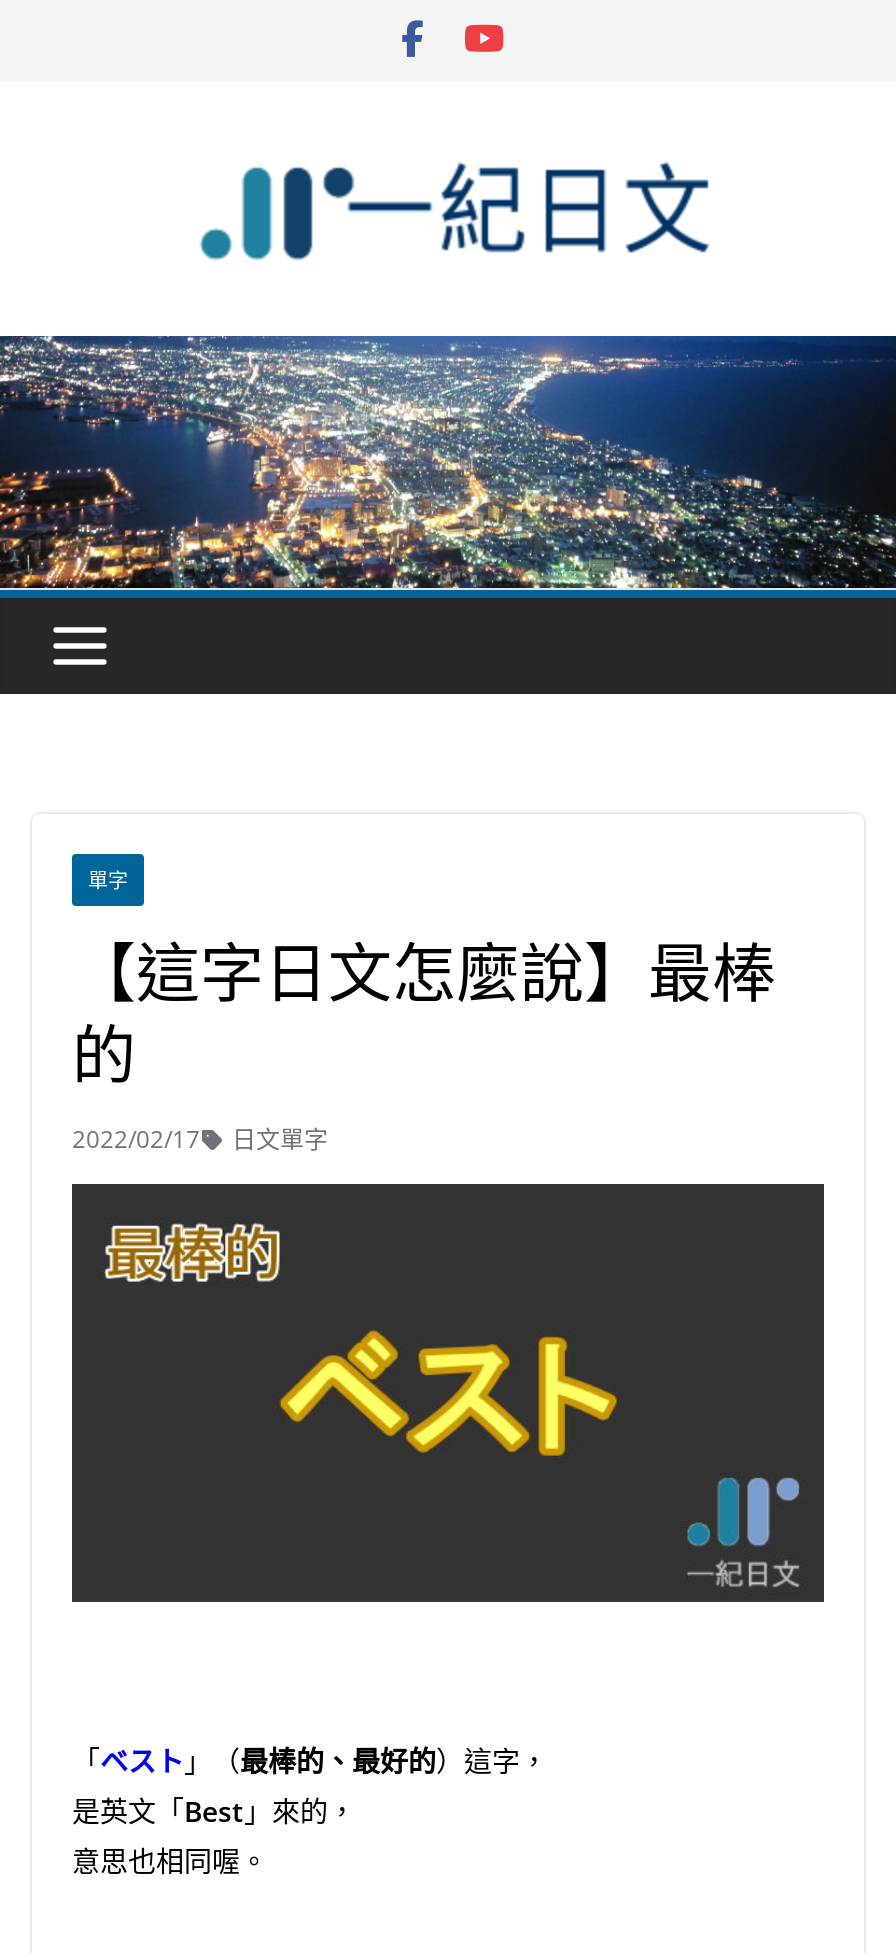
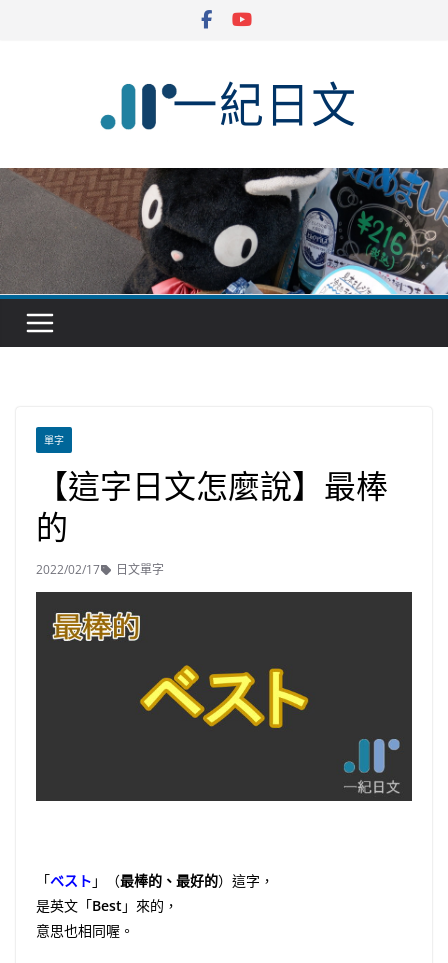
[6,334,890,590] [image] -> [3,167,445,295] [image]

